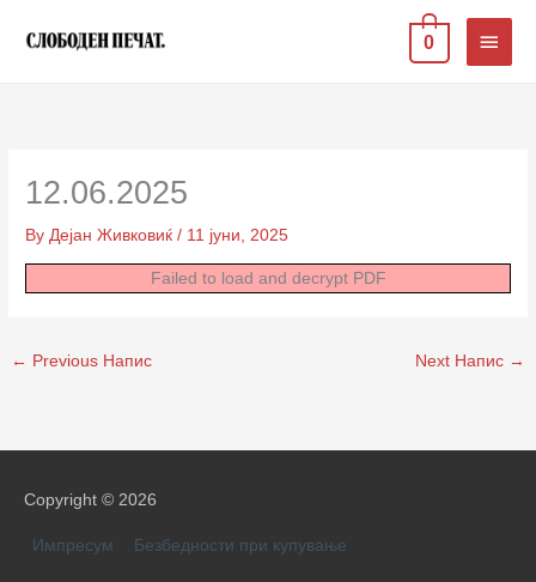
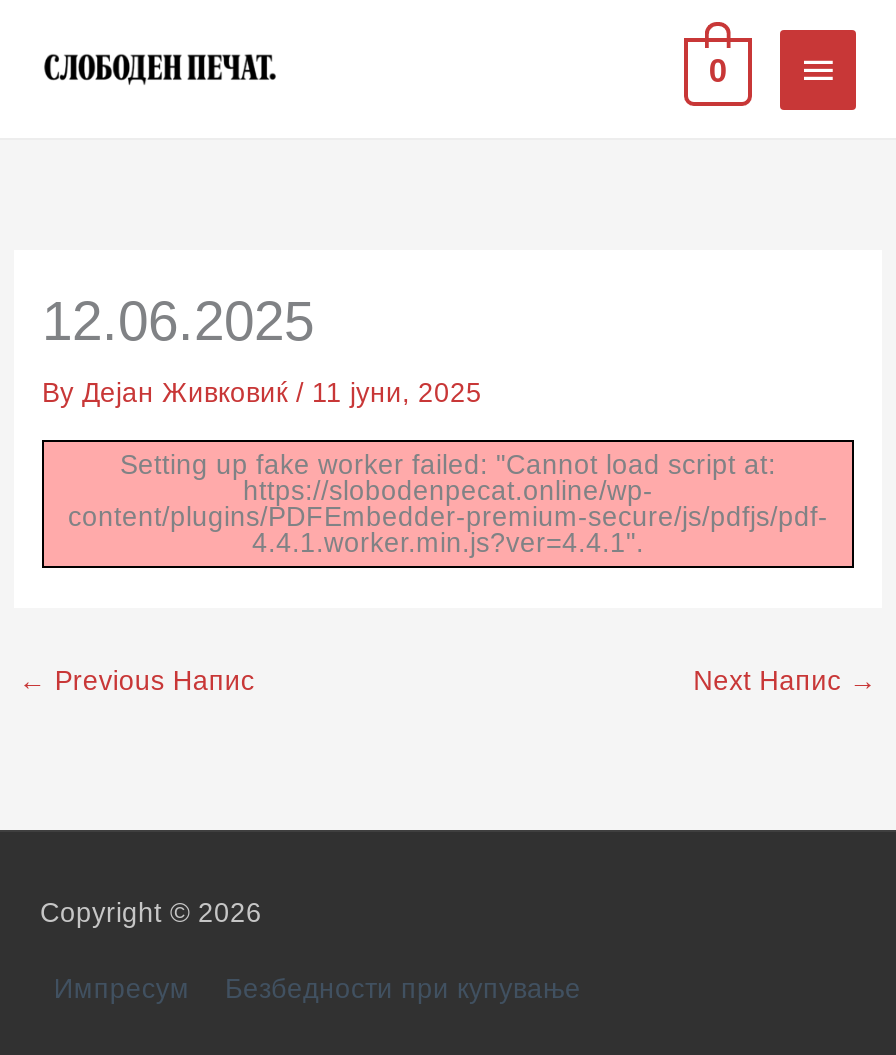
[150,269,386,287] Failed to load and decrypt PDF -> [68,450,828,558] Setting up fake worker failed: "Cannot load script at: | https://slobodenpecat.online/wp- | content/plugins/PDFEmbedder-premium-secure/js/pdfjs/pdf- | 4.4.1.worker.min.js?ver=4.4.1".

